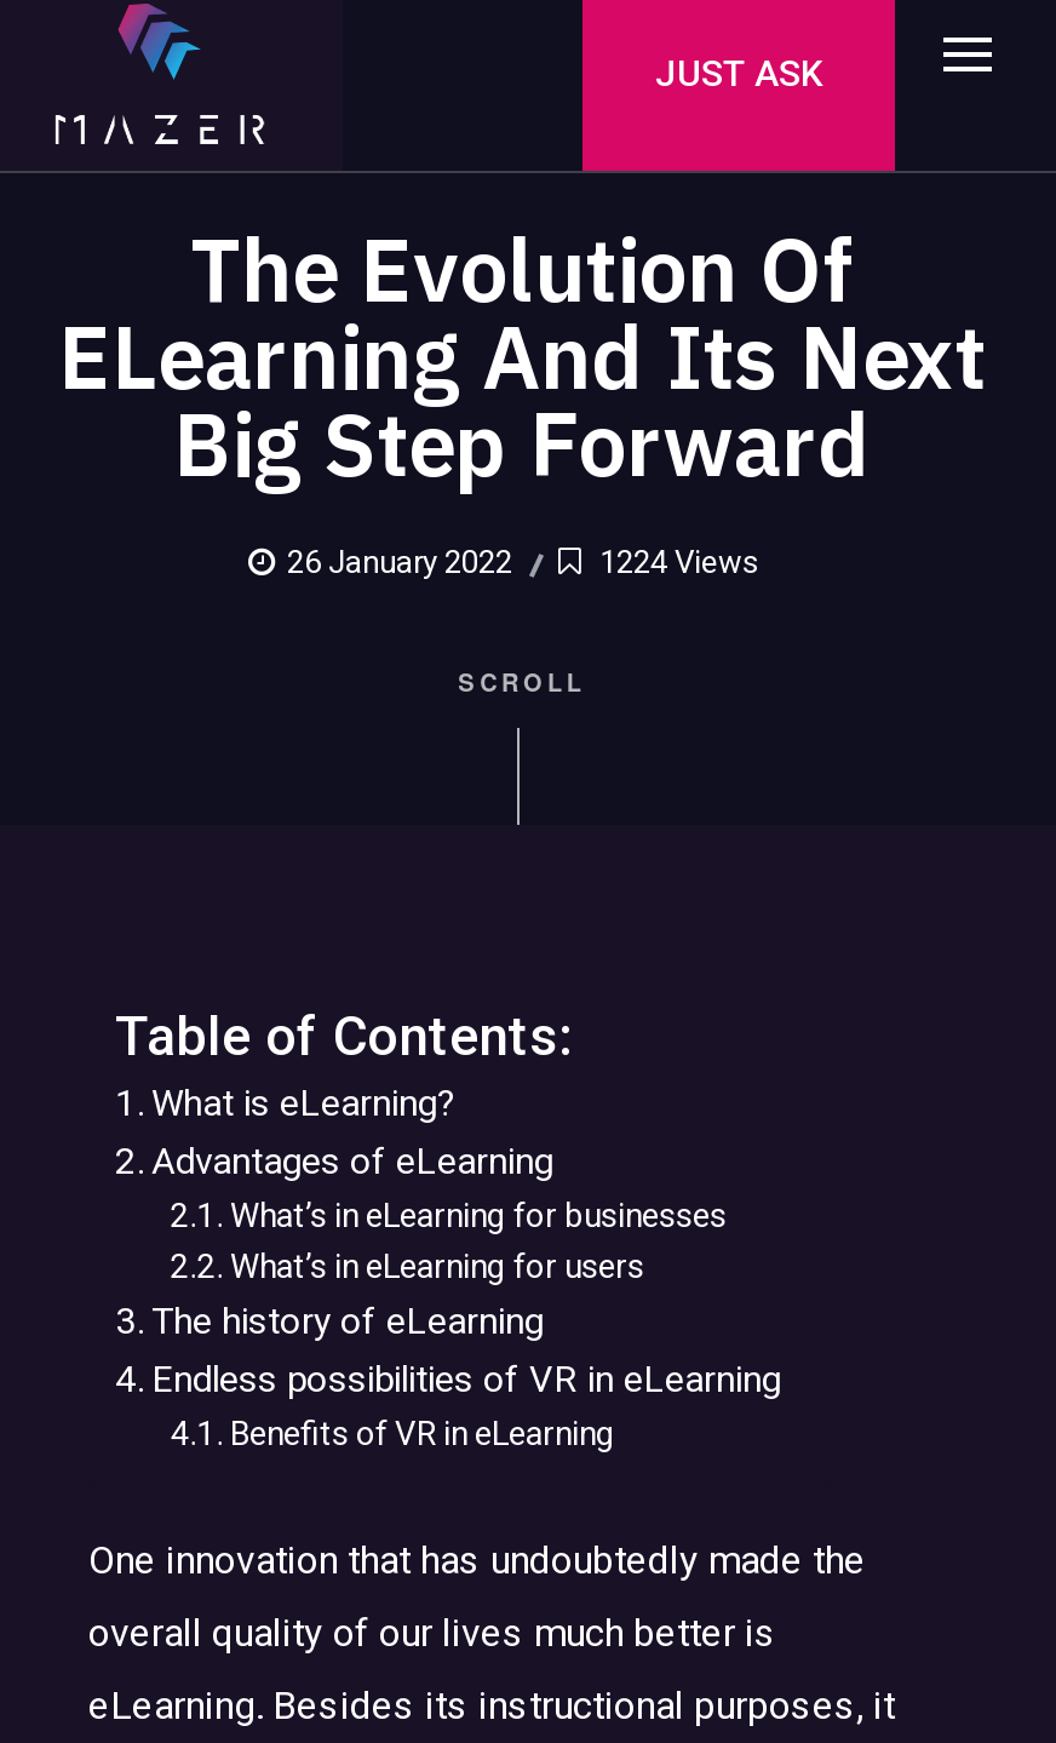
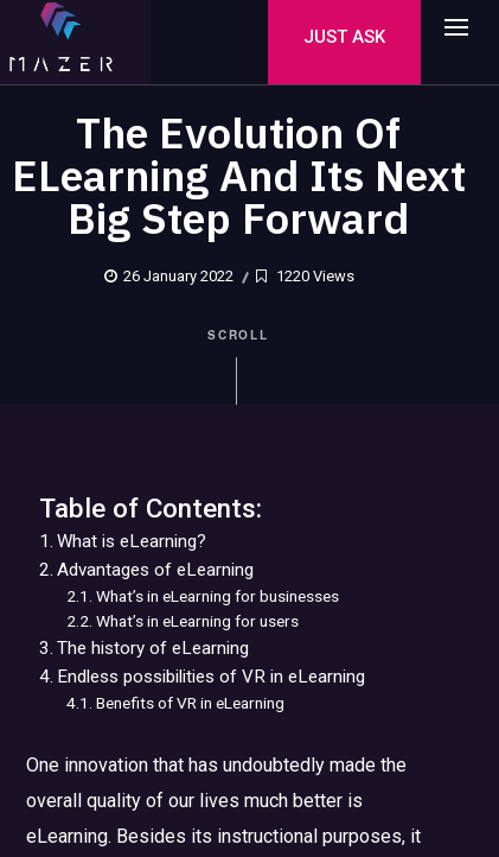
[592,544,759,580] 1224 Views -> [273,267,354,285] 1220 Views

